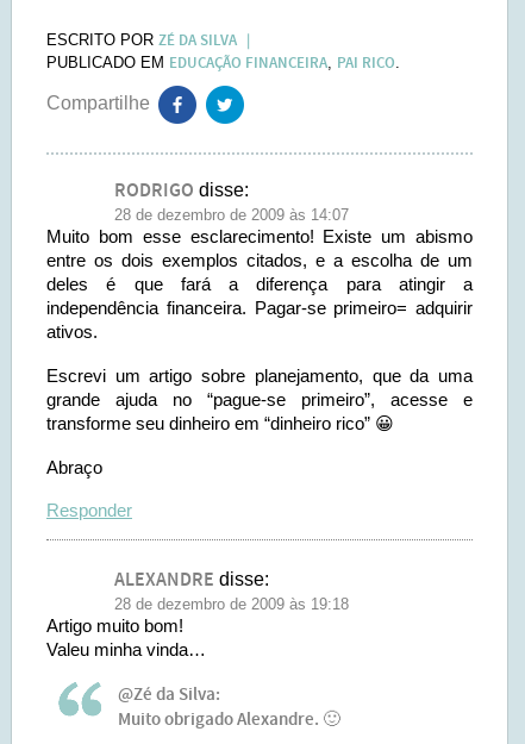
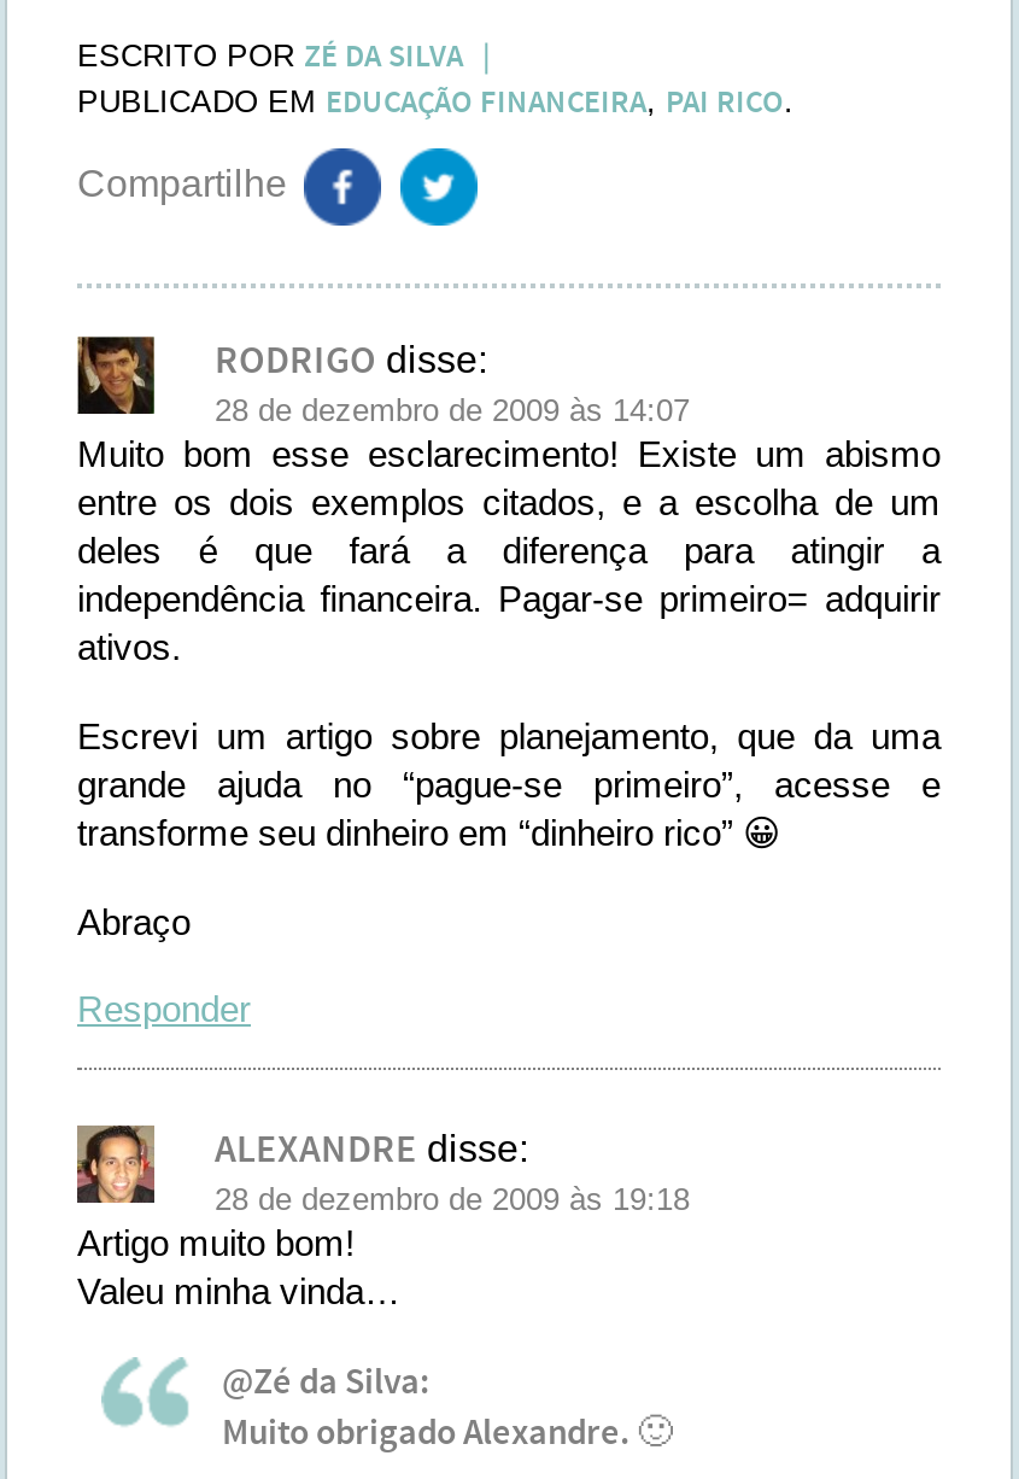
none -> [75,334,157,416] [image]
none -> [75,1123,157,1205] [image]

